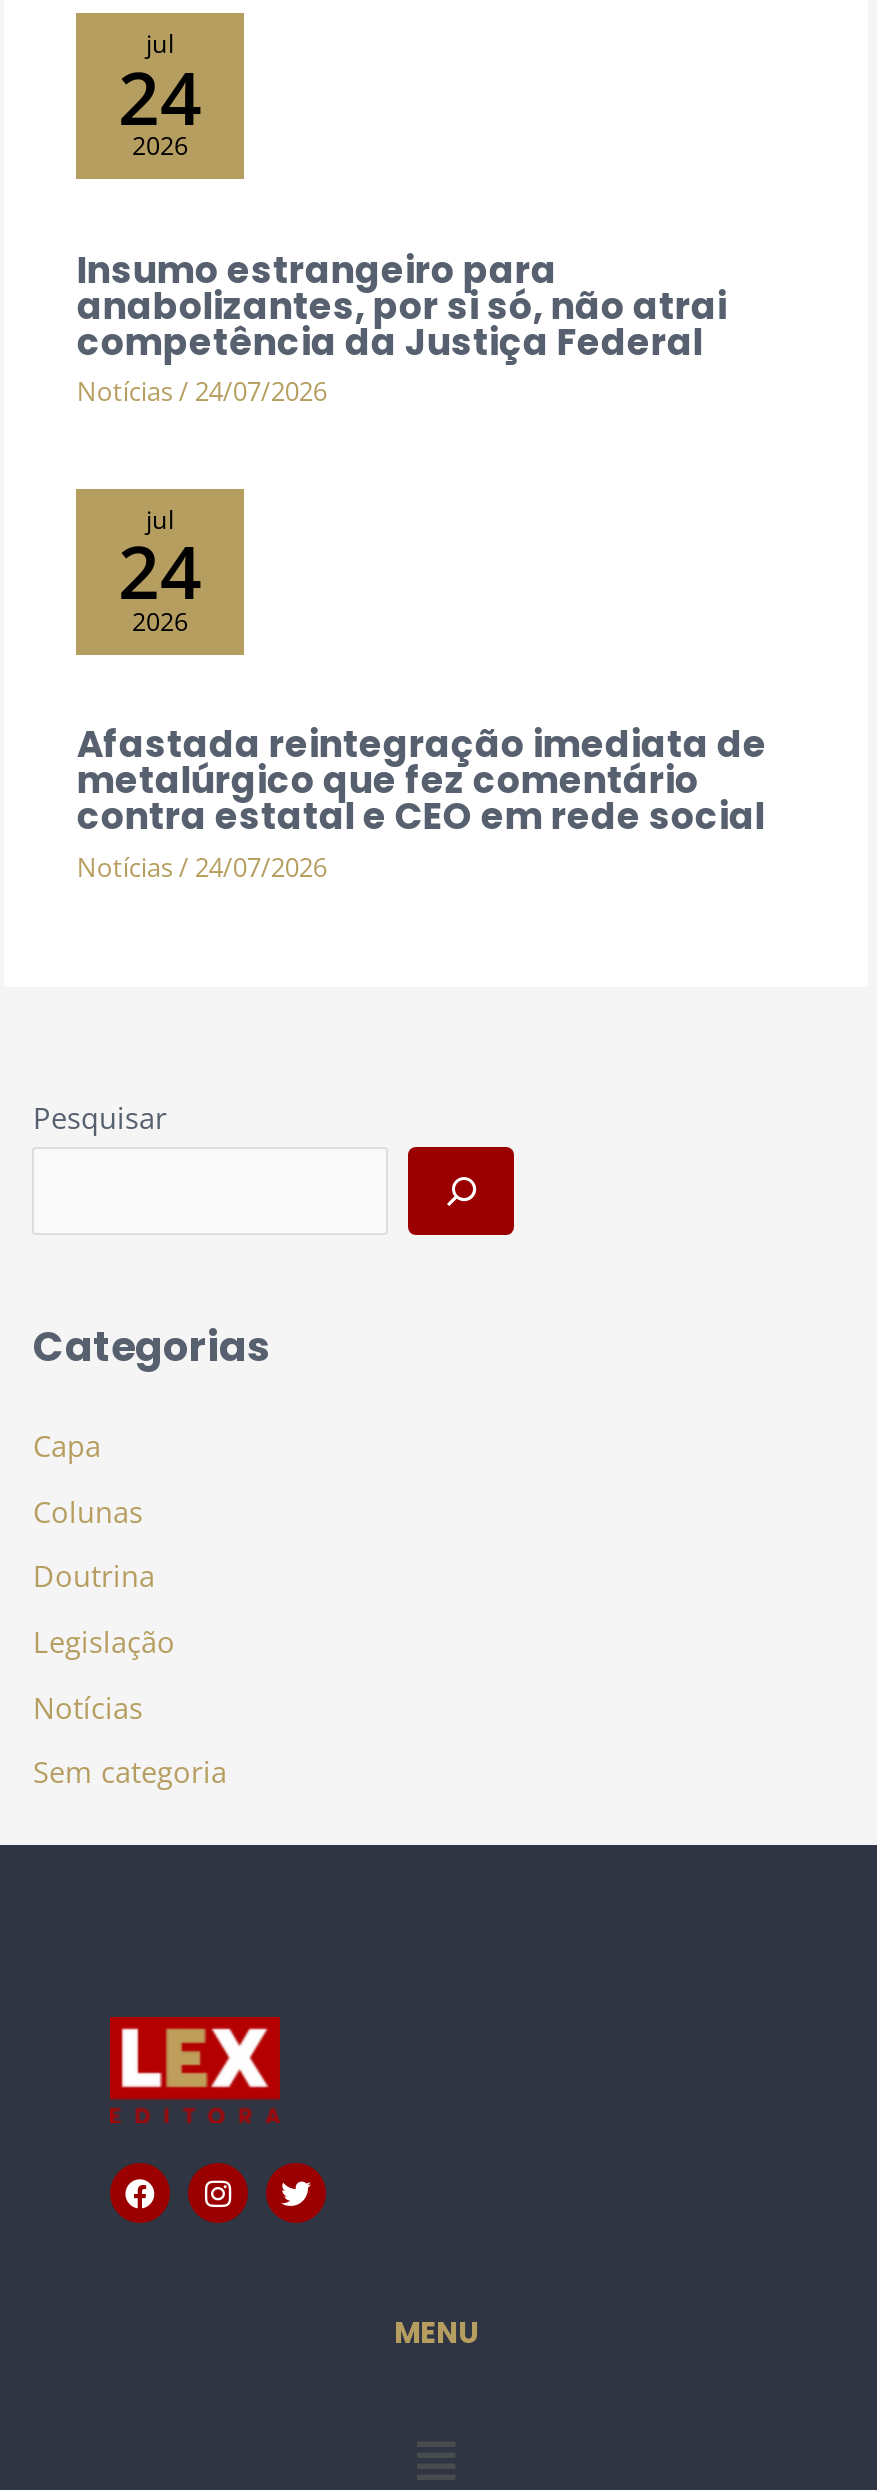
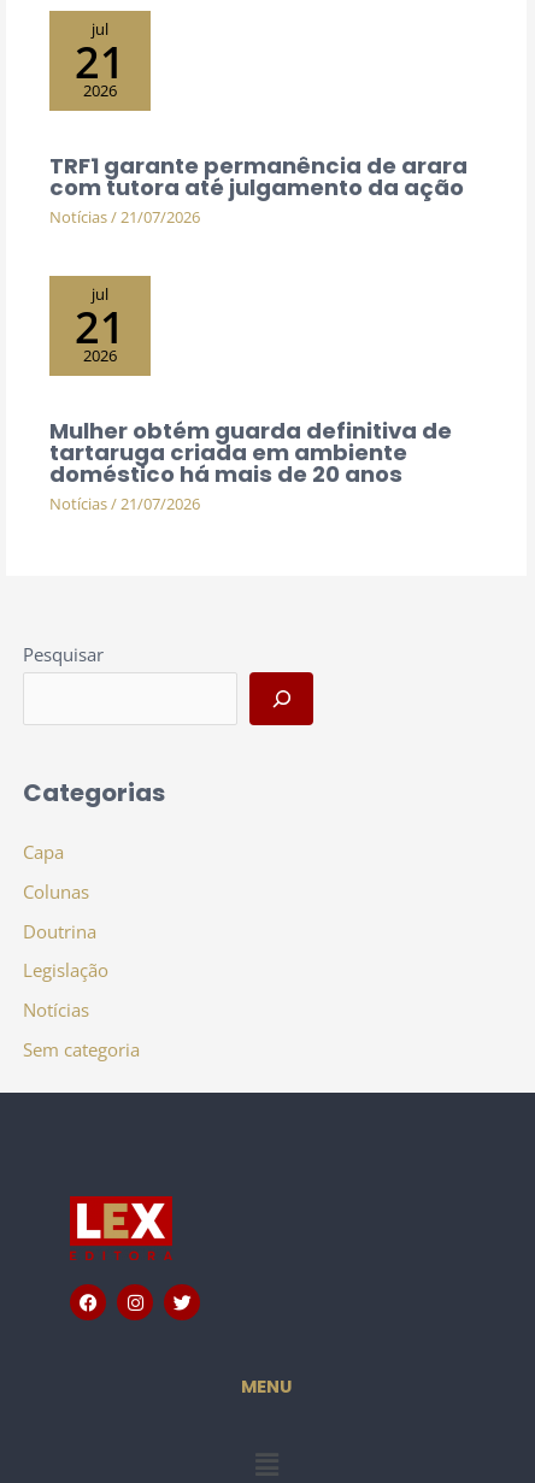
[118,47,202,147] 24 -> [75,31,125,91] 21
[77,245,727,409] Insumo estrangeiro para | anabolizantes, por si só, não atrai | competência da Justiça Federal | Notícias / 24/07/2026 -> [50,150,468,228] TRF1 garante permanência de arara | com tutora até julgamento da ação | Notícias/21/07/2026
[118,522,202,622] 24 -> [75,296,125,356] 21
[77,720,767,885] Afastada reintegração imediata de | metalúrgico que fez comentário | contra estatal e CEO em rede social | Notícias / 24/07/2026 -> [50,415,452,514] Mulher obtém guarda definitiva de | tartaruga criada em ambiente | doméstico há mais de 20 anos | Notícias / 21/07/2026

